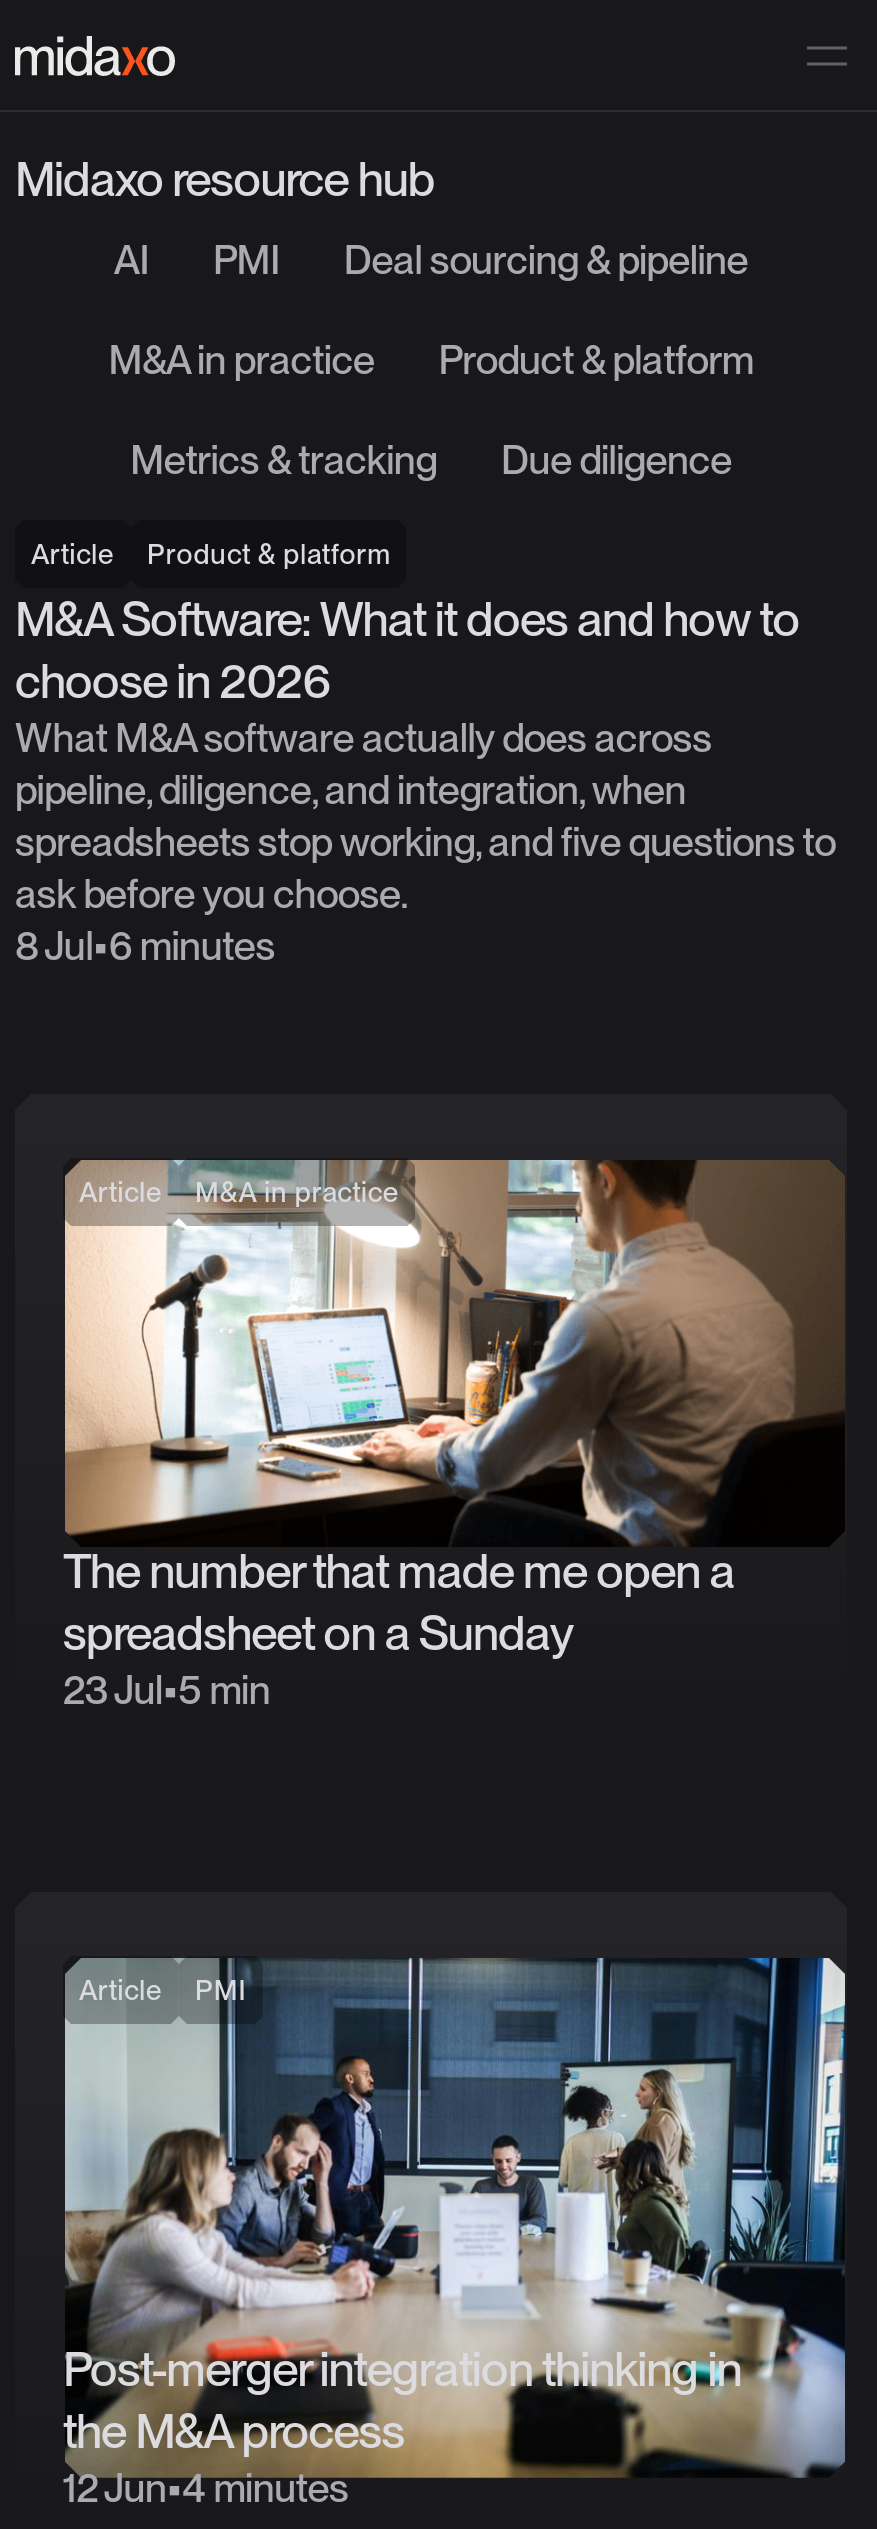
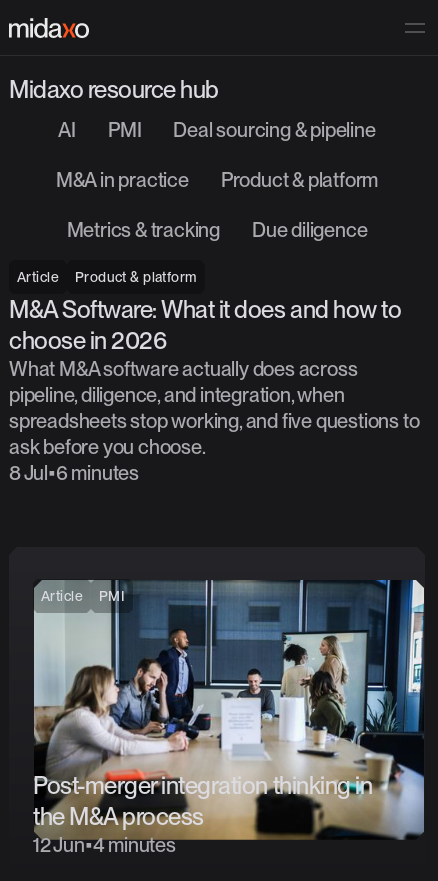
[63,1158,845,1528] [image] | Article | M&A in practice -> none
[63,1542,734,1714] The number that made me open a | spreadsheet on a Sunday | 23 Jul•5 min -> none

